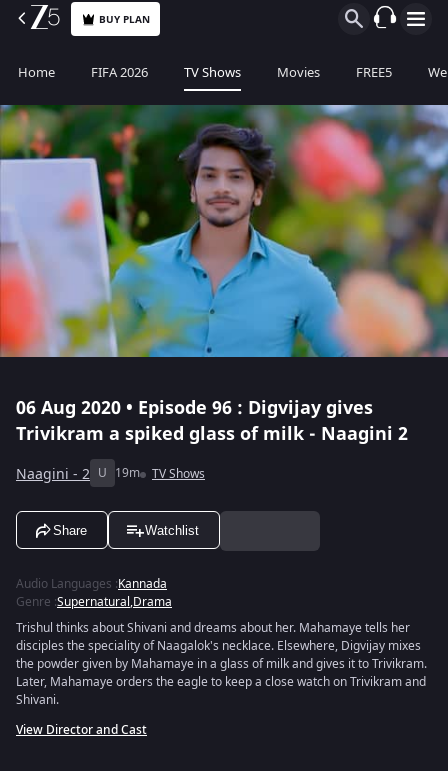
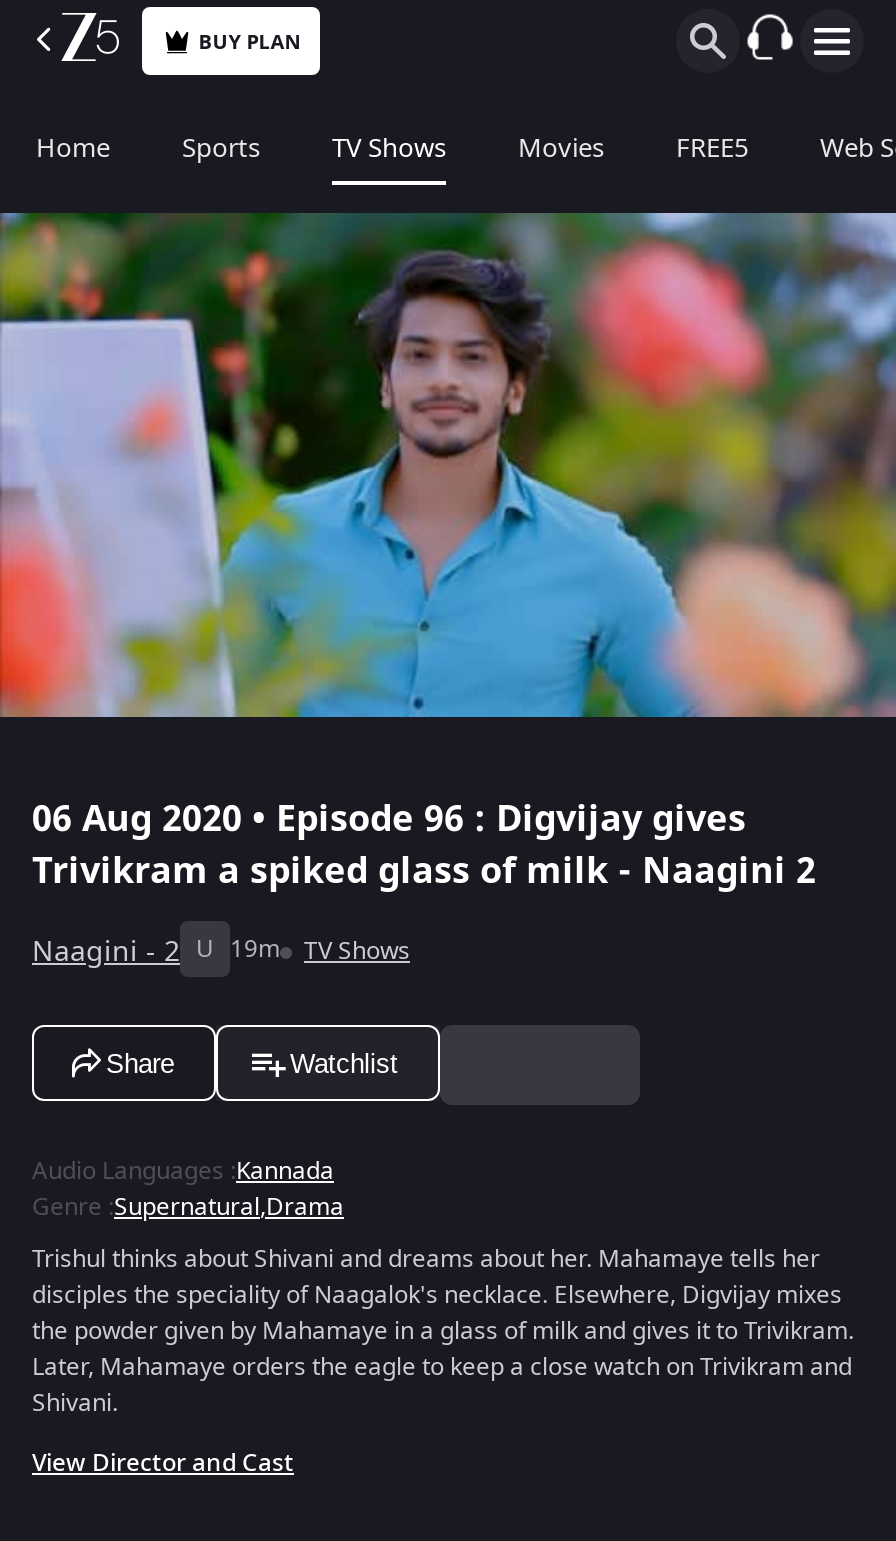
[91,63,148,82] FIFA 2026 -> [182,129,260,167] Sports

